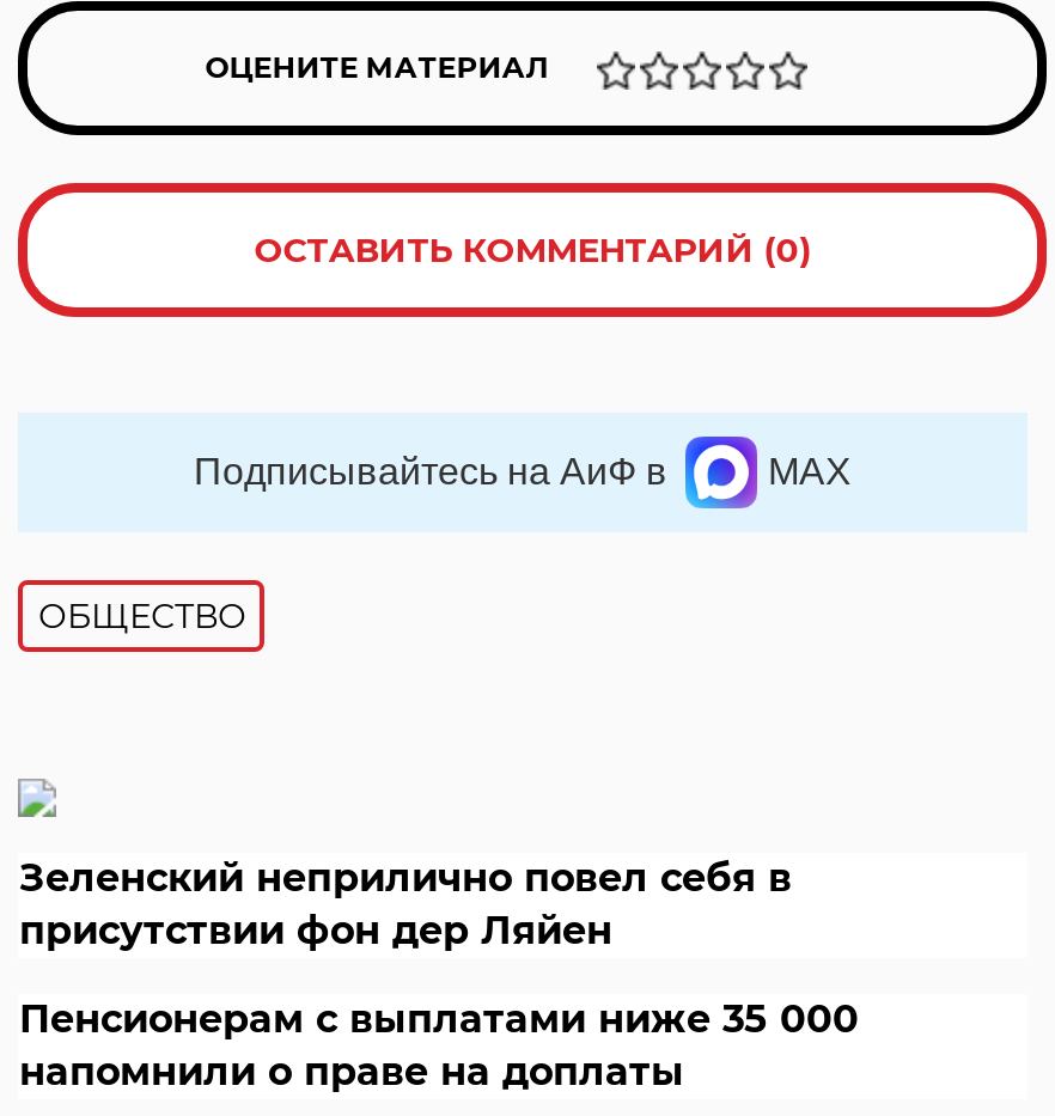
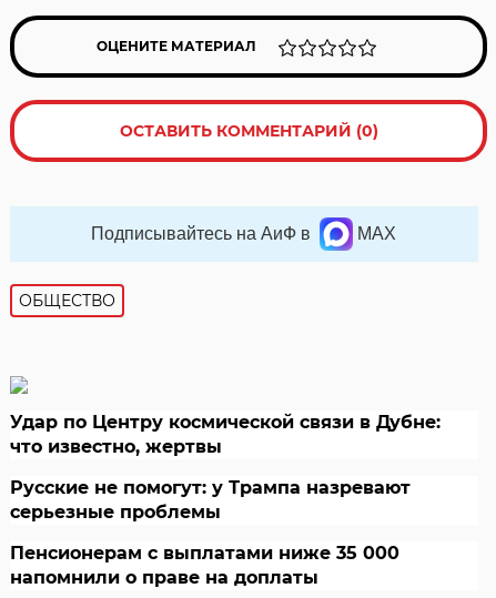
[19,855,792,953] Зеленский неприлично повел cебя в | присутствии фон дер Ляйен -> [10,412,441,523] Удар по Центру космической связи в Дубне: | что известно, жертвы | Русские не помогут: у Трампа назревают | серьезные проблемы

